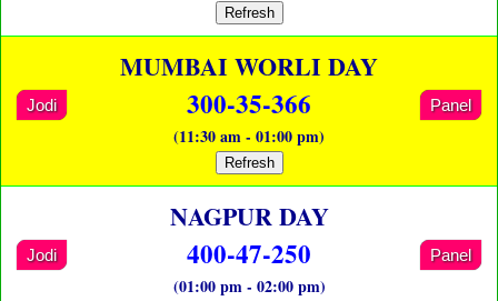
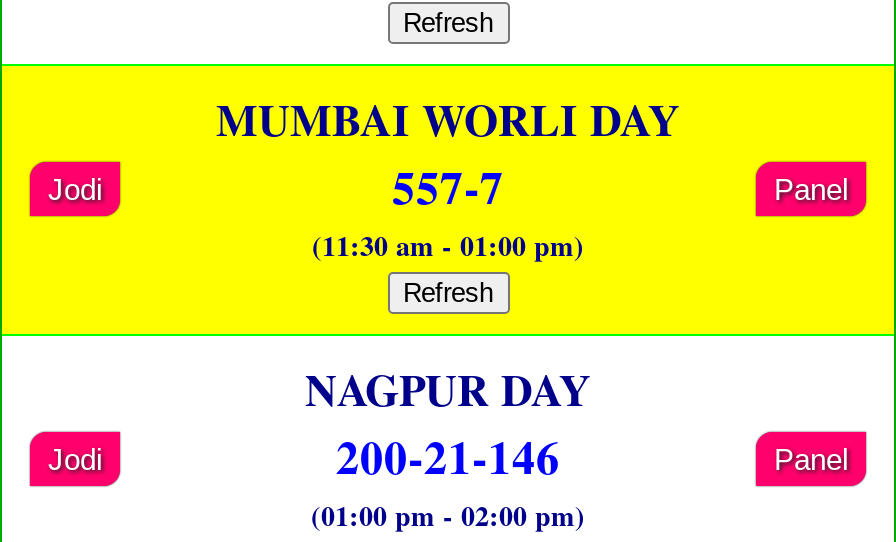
[187,84,311,122] 300-35-366 -> [392,152,504,220] 557-7
[187,234,311,272] 400-47-250 -> [336,422,560,490] 200-21-146

